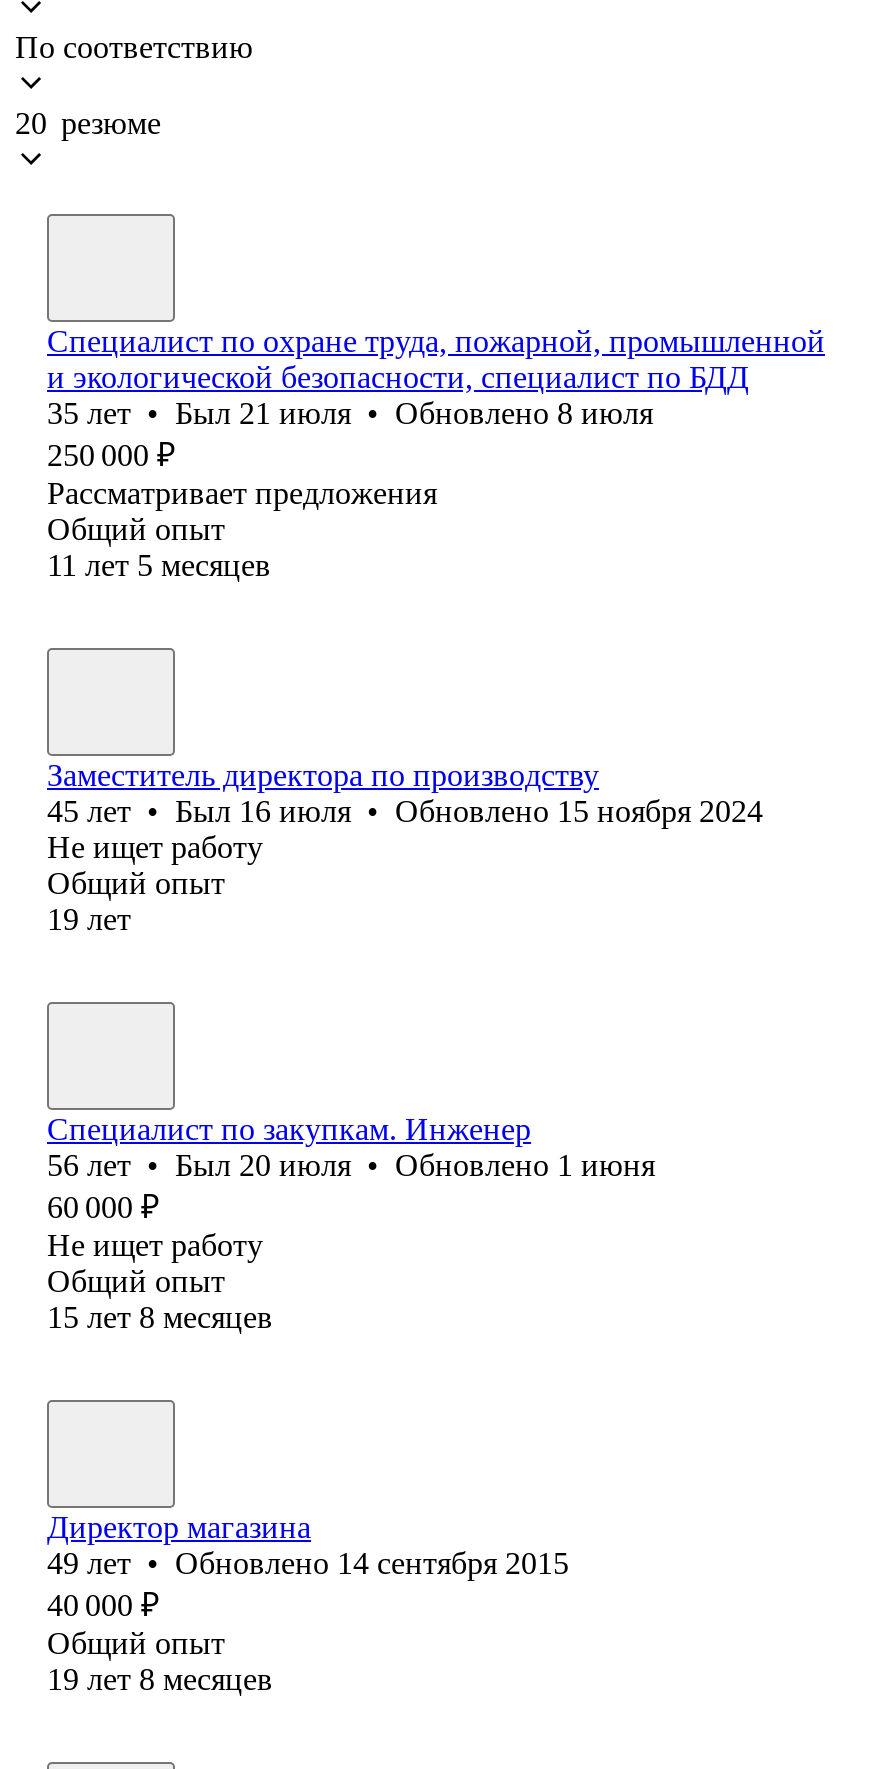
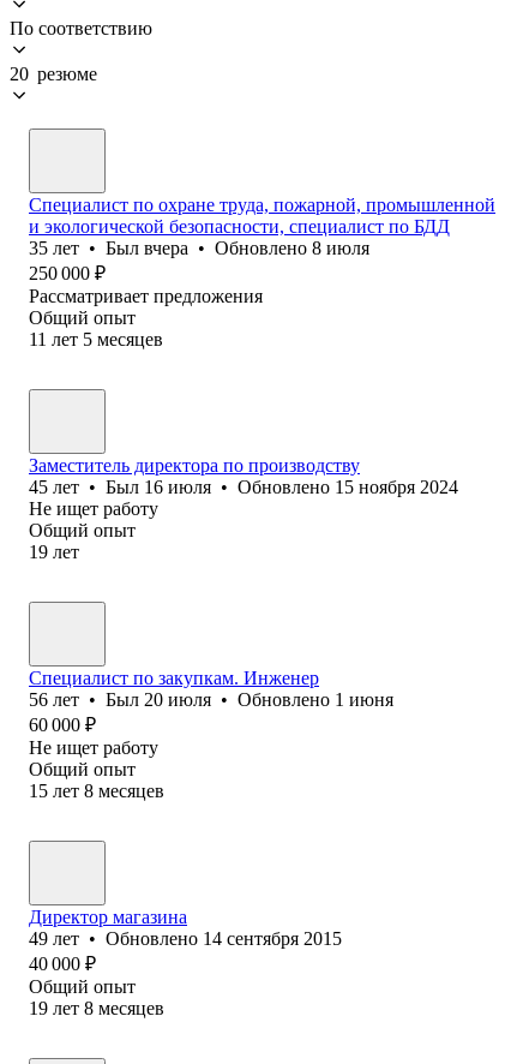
[47,396,653,430] 35 лет • Был 21 июля • Обновлено 8 июля -> [29,238,369,258] 35 лет • Был вчера • Обновлено 8 июля

